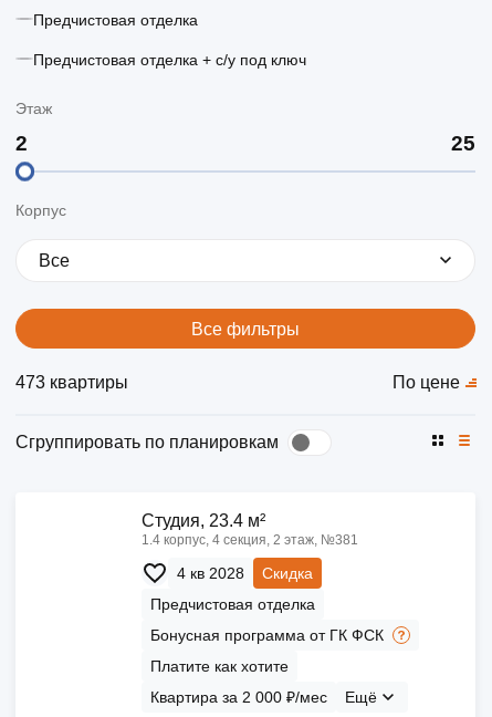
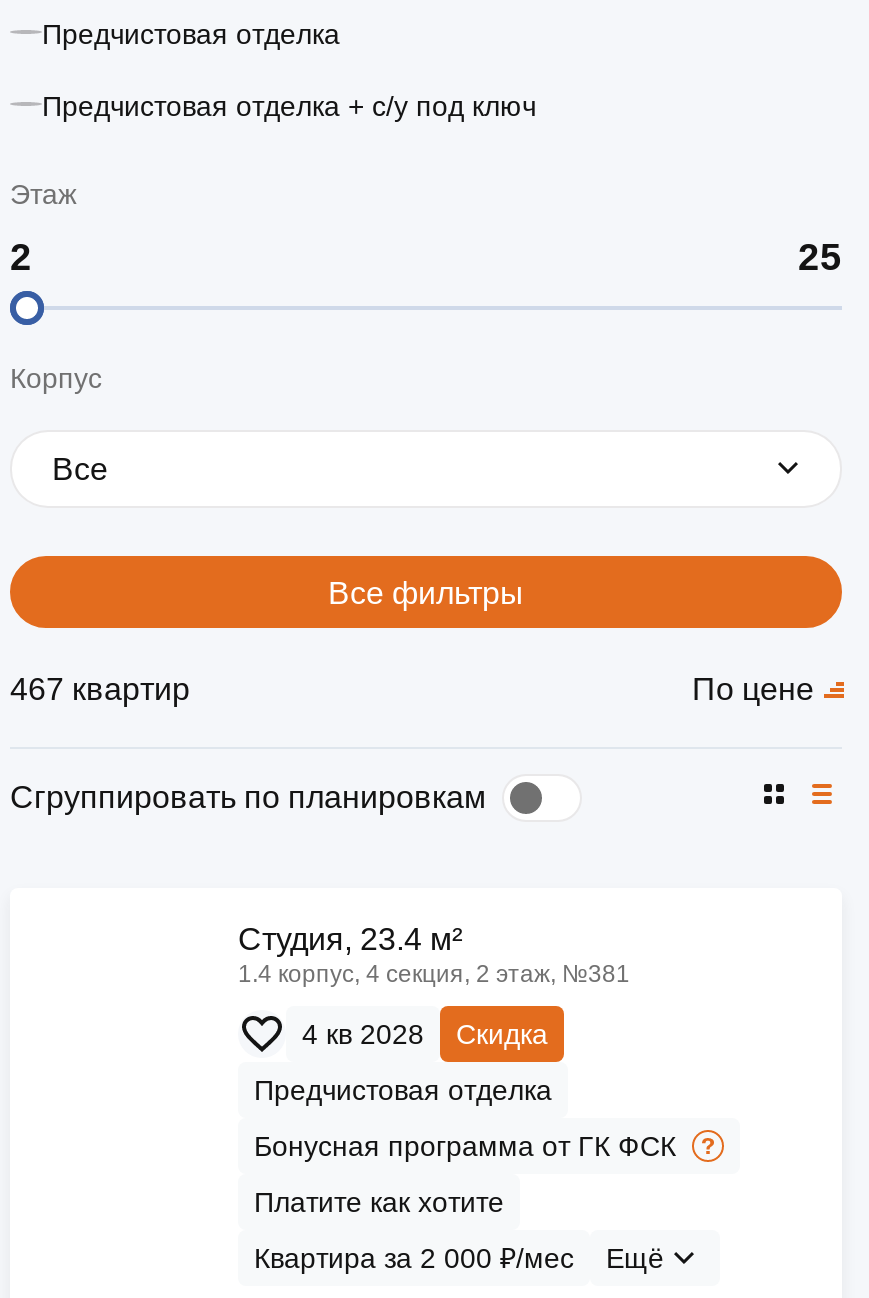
[15,373,128,392] 473 квартиры -> [10,672,190,706] 467 квартир

